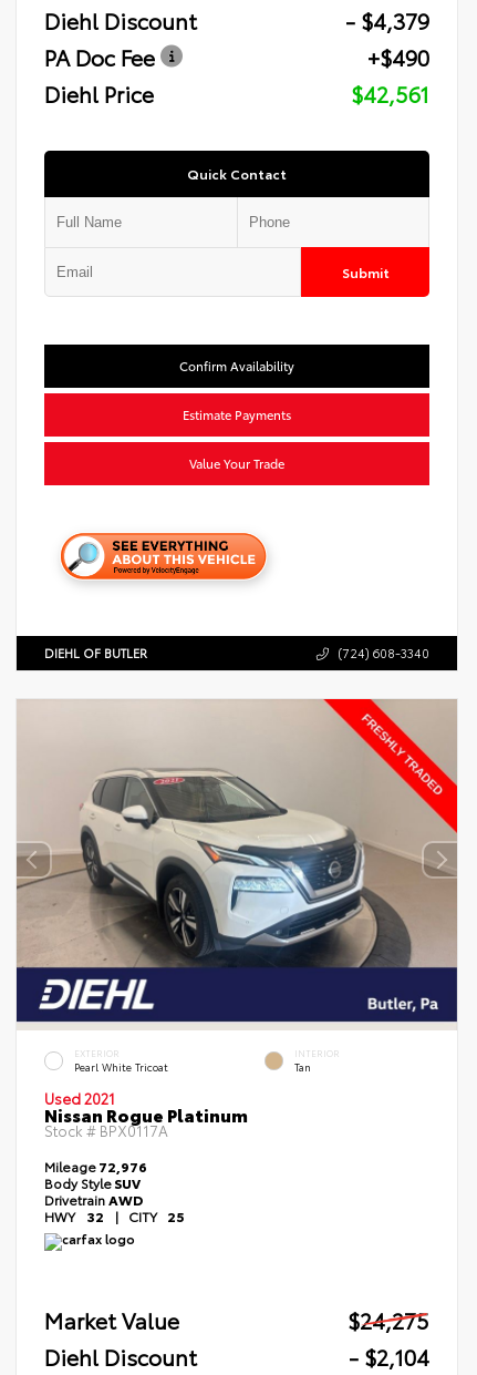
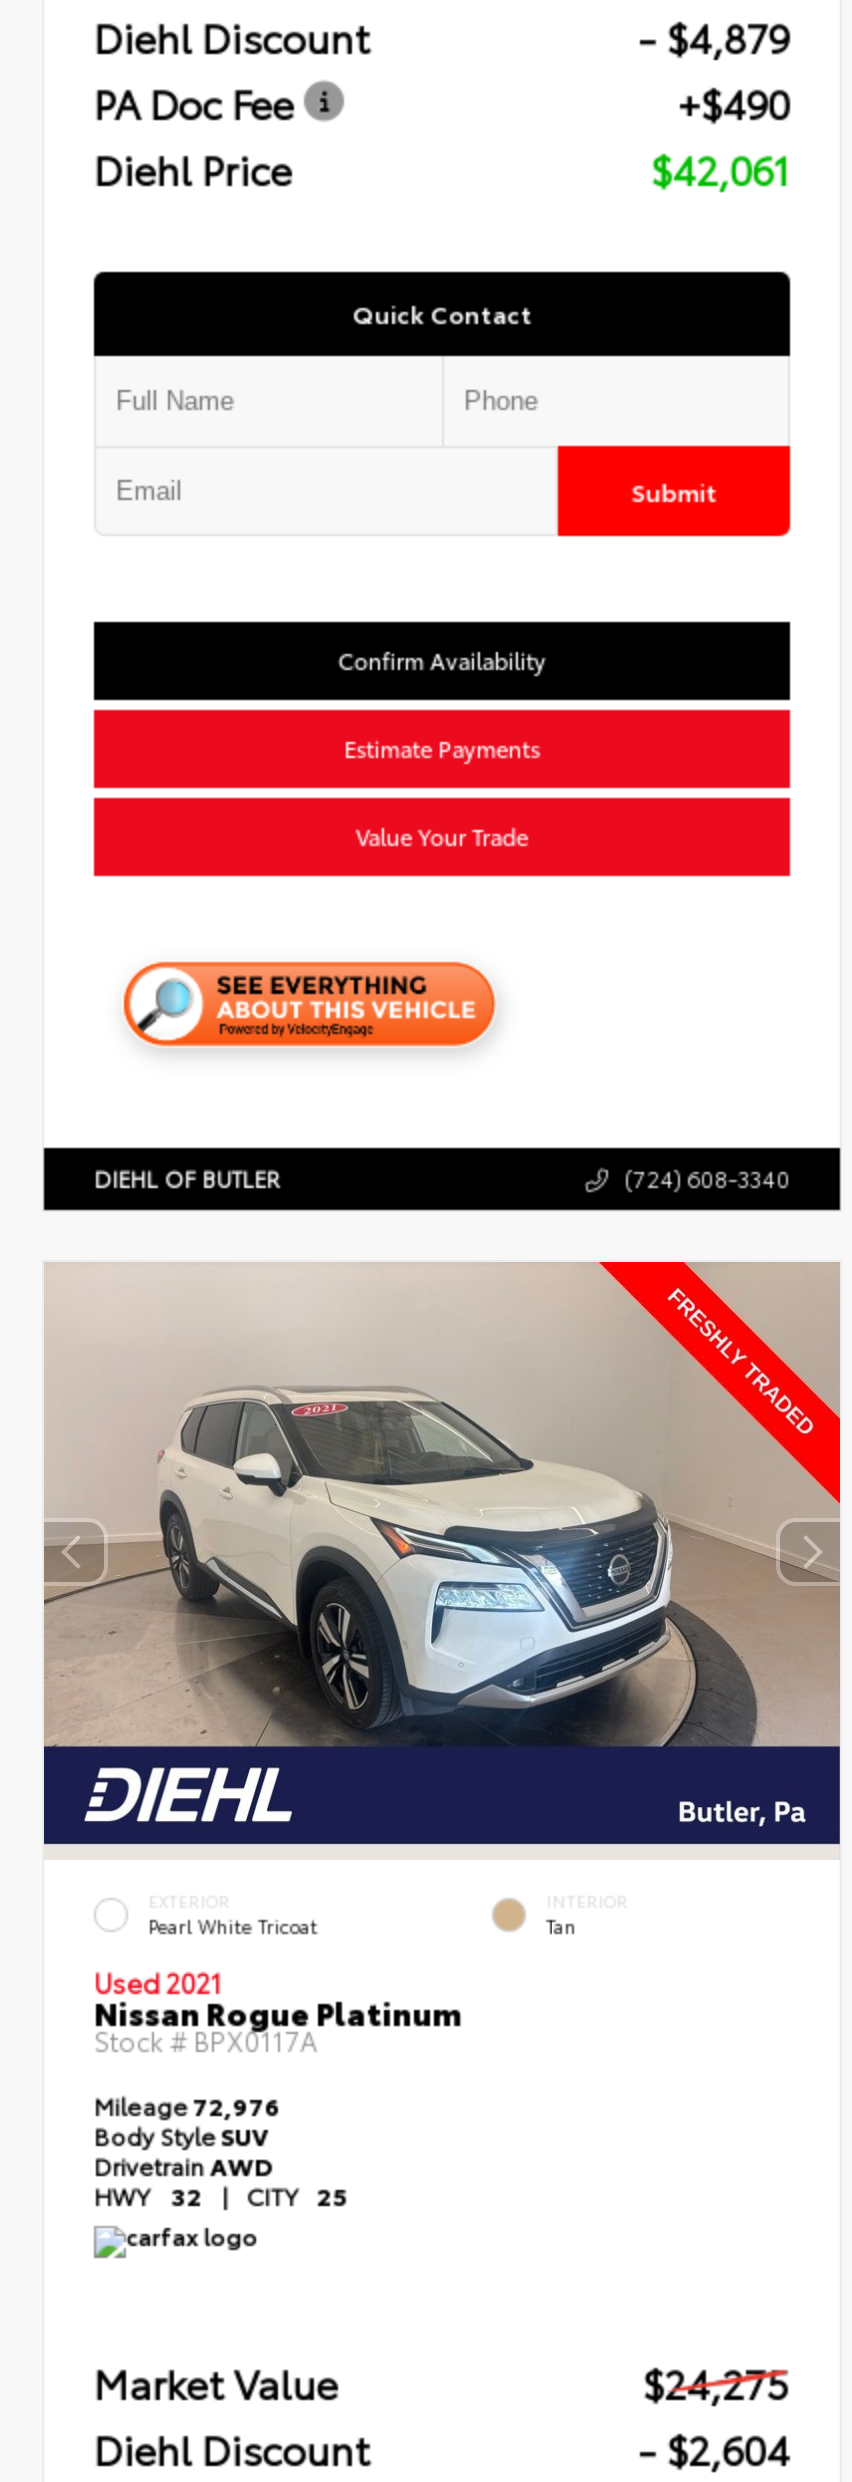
[345,3,429,34] - $4,379 -> [638,6,790,62] - $4,879
[351,76,429,107] $42,561 -> [650,138,790,194] $42,061
[349,1340,429,1371] - $2,104 -> [638,2419,790,2475] - $2,604

